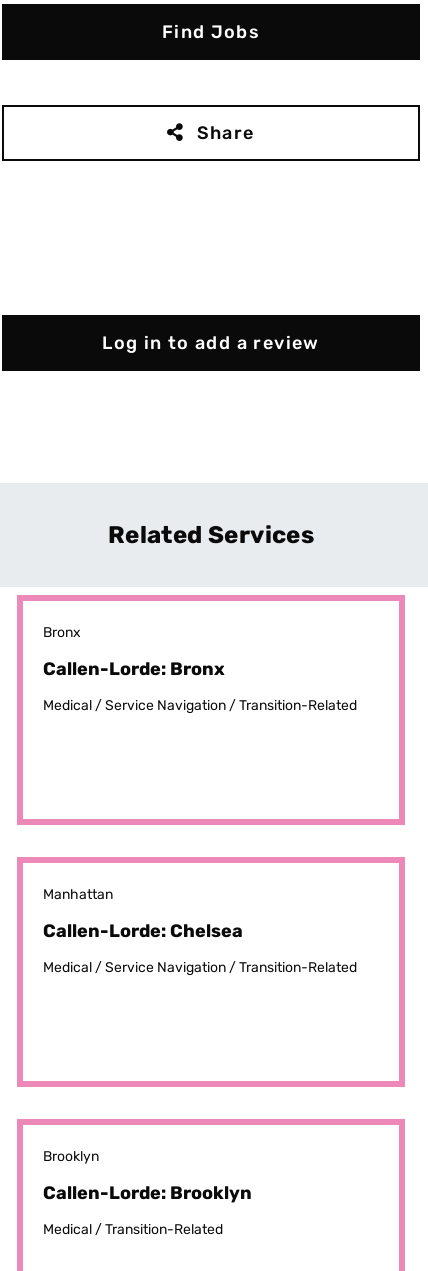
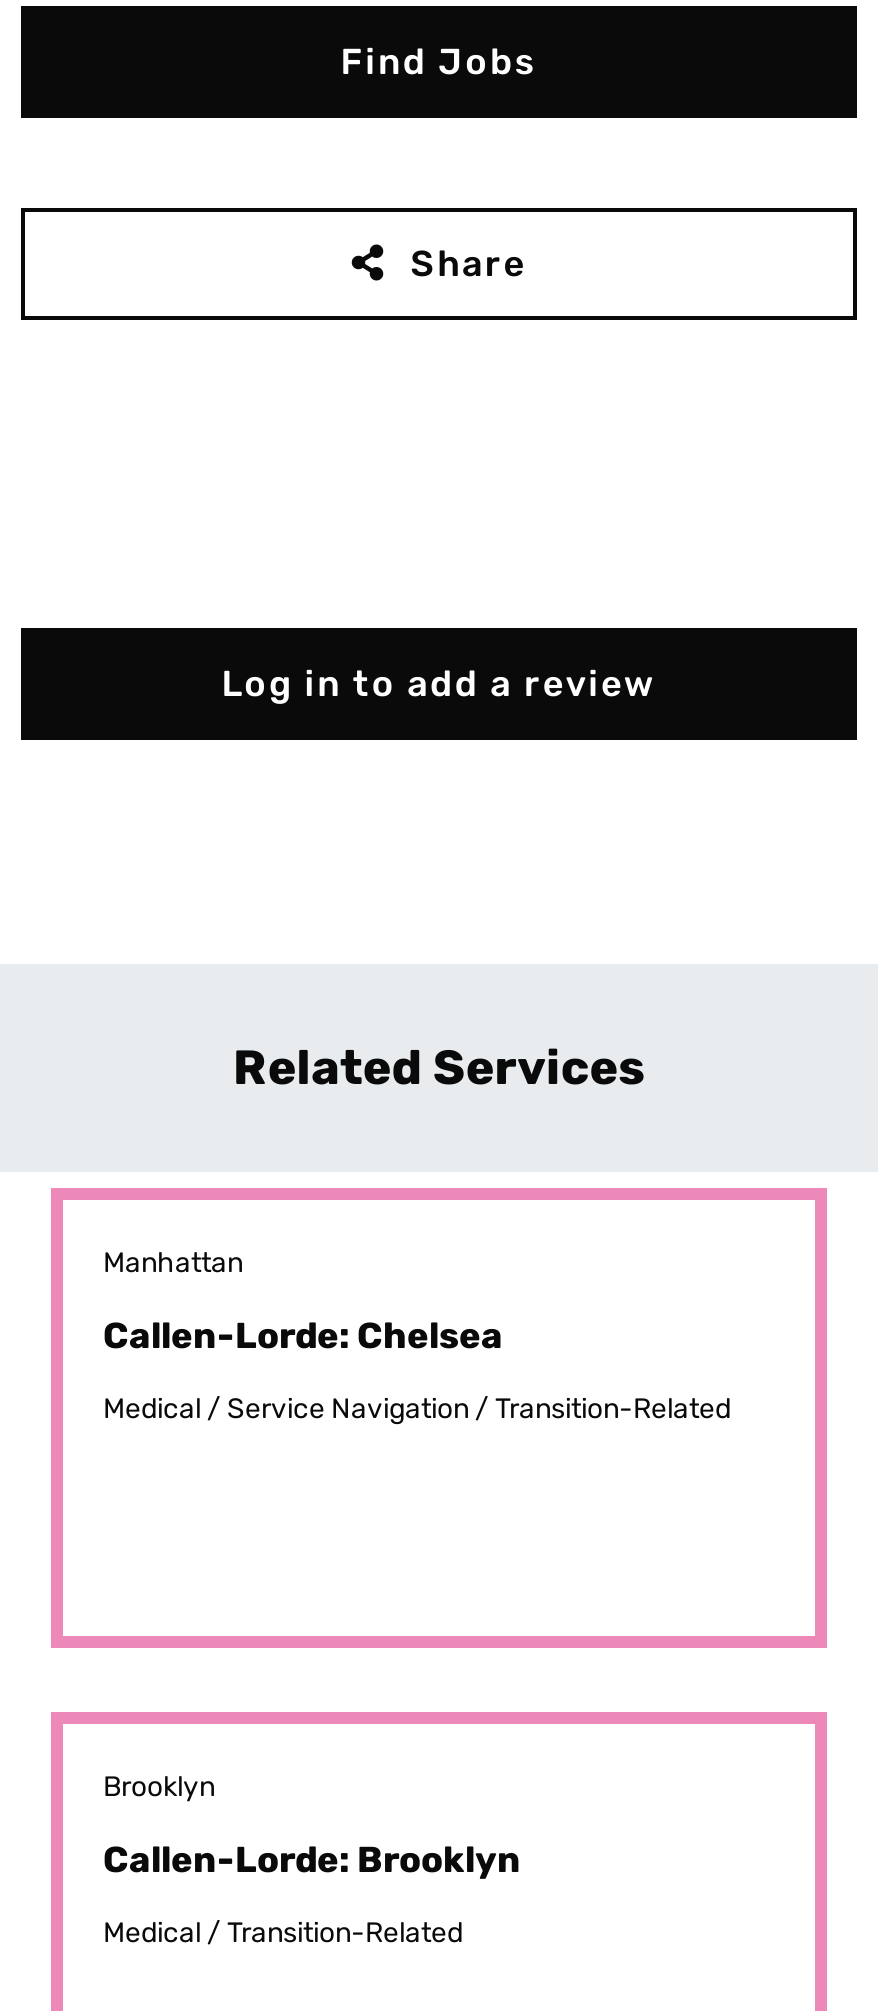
[43,624,357,714] Bronx | Callen-Lorde: Bronx | Medical / Service Navigation / Transition-Related -> none

